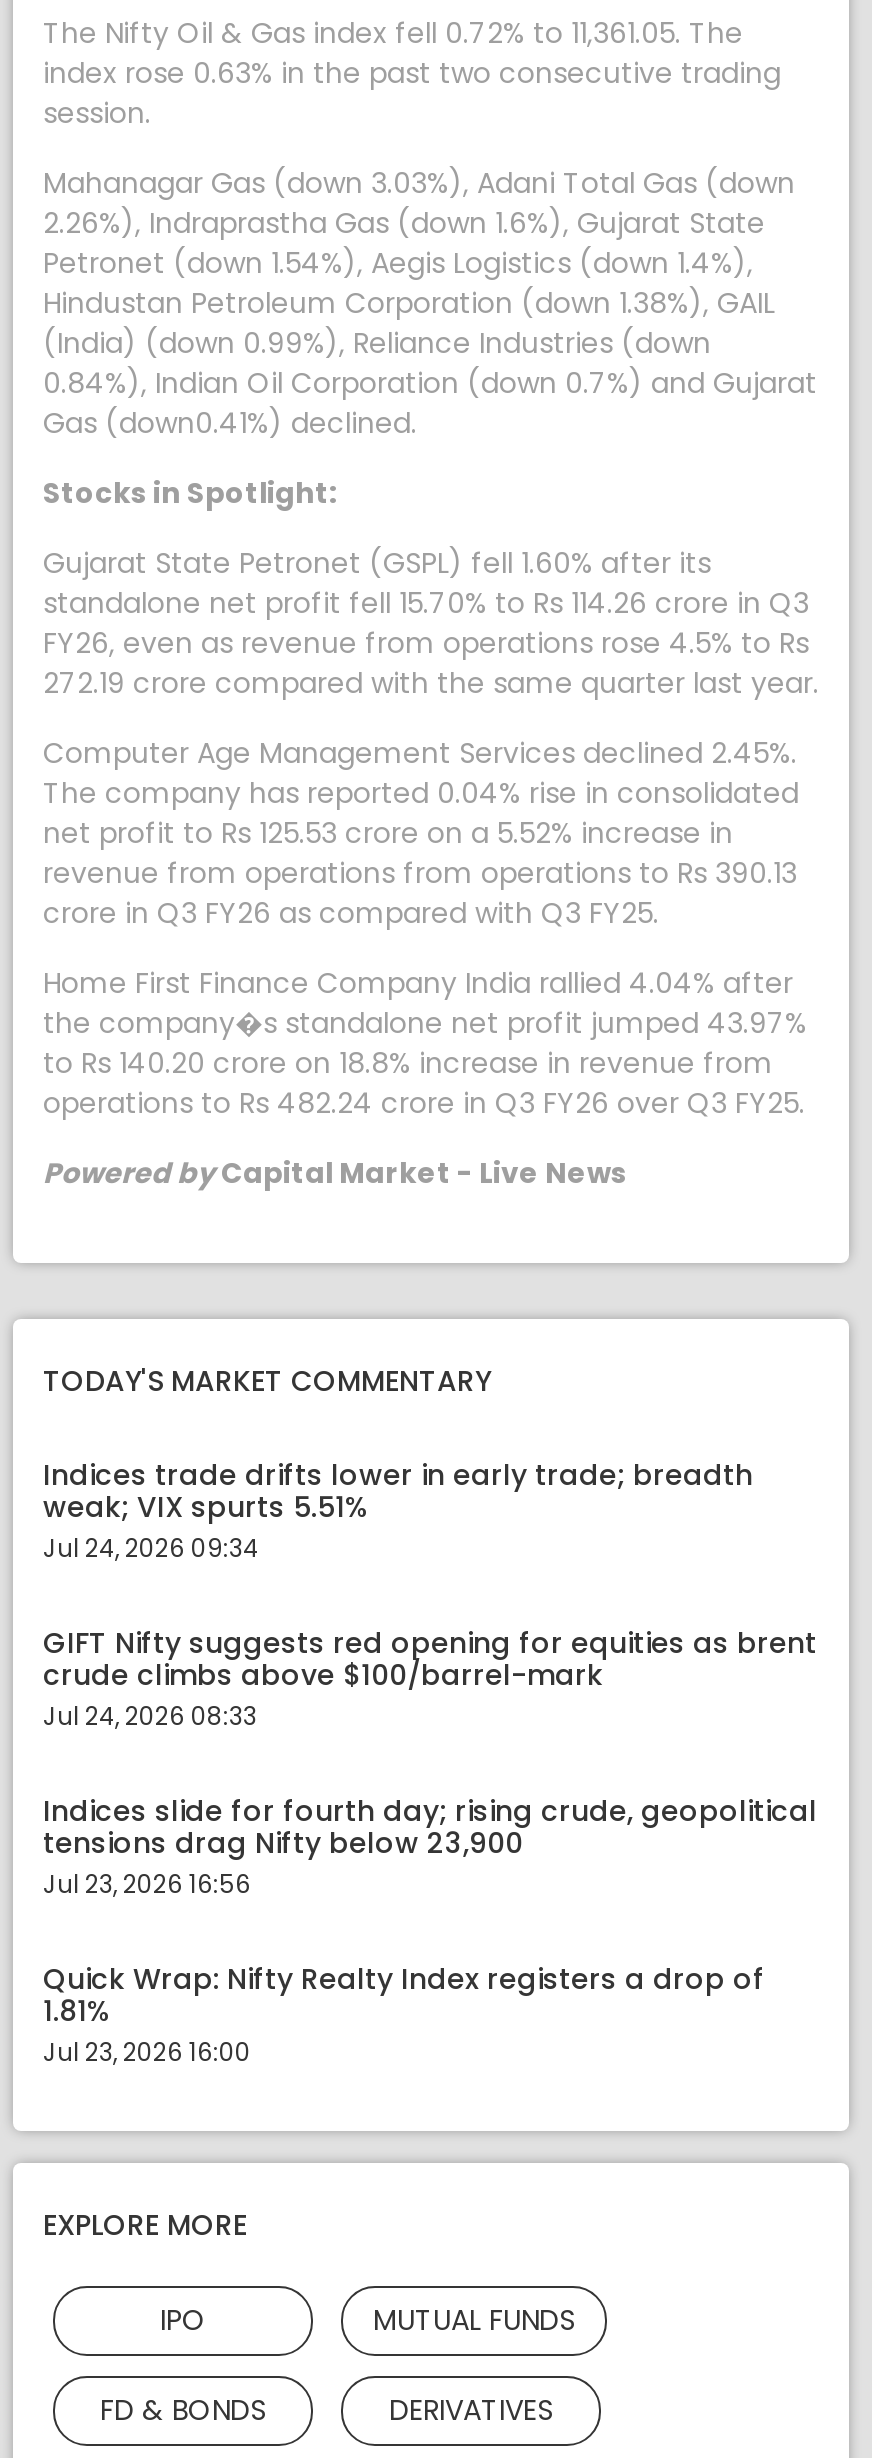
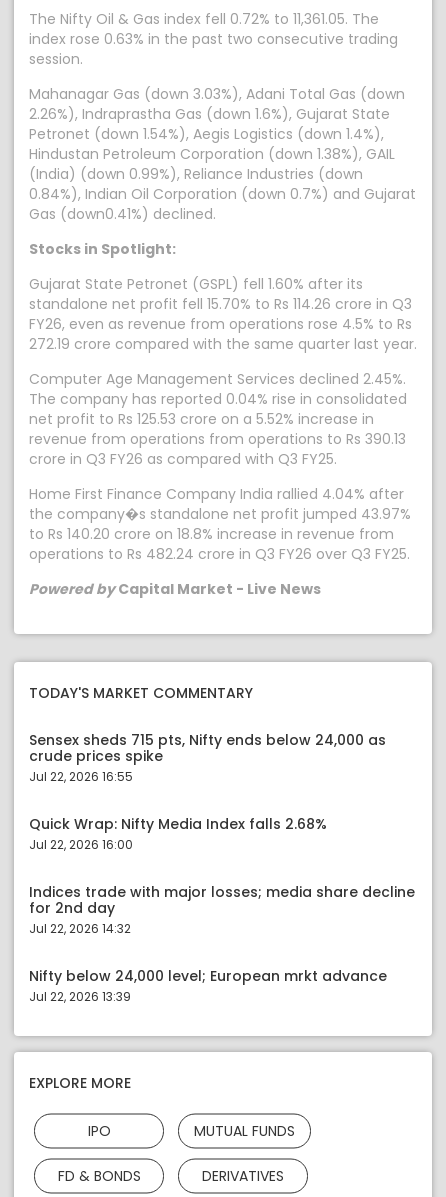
[43,1455,753,1565] Indices trade drifts lower in early trade; breadth | weak; VIX spurts 5.51% | Jul 24, 2026 09:34 -> [29,730,386,785] Sensex sheds 715 pts, Nifty ends below 24,000 as | crude prices spike | Jul 22, 2026 16:55
[43,1623,817,1733] GIFT Nifty suggests red opening for equities as brent | crude climbs above $100/barrel-mark | Jul 24, 2026 08:33 -> [29,814,327,853] Quick Wrap: Nifty Media Index falls 2.68% | Jul 22, 2026 16:00
[43,1791,817,1901] Indices slide for fourth day; rising crude, geopolitical | tensions drag Nifty below 23,900 | Jul 23, 2026 16:56 -> [29,882,415,937] Indices trade with major losses; media share decline | for 2nd day | Jul 22, 2026 14:32
[43,1959,765,2069] Quick Wrap: Nifty Realty Index registers a drop of | 1.81% | Jul 23, 2026 16:00 -> [29,966,387,1005] Nifty below 24,000 level; European mrkt advance | Jul 22, 2026 13:39

